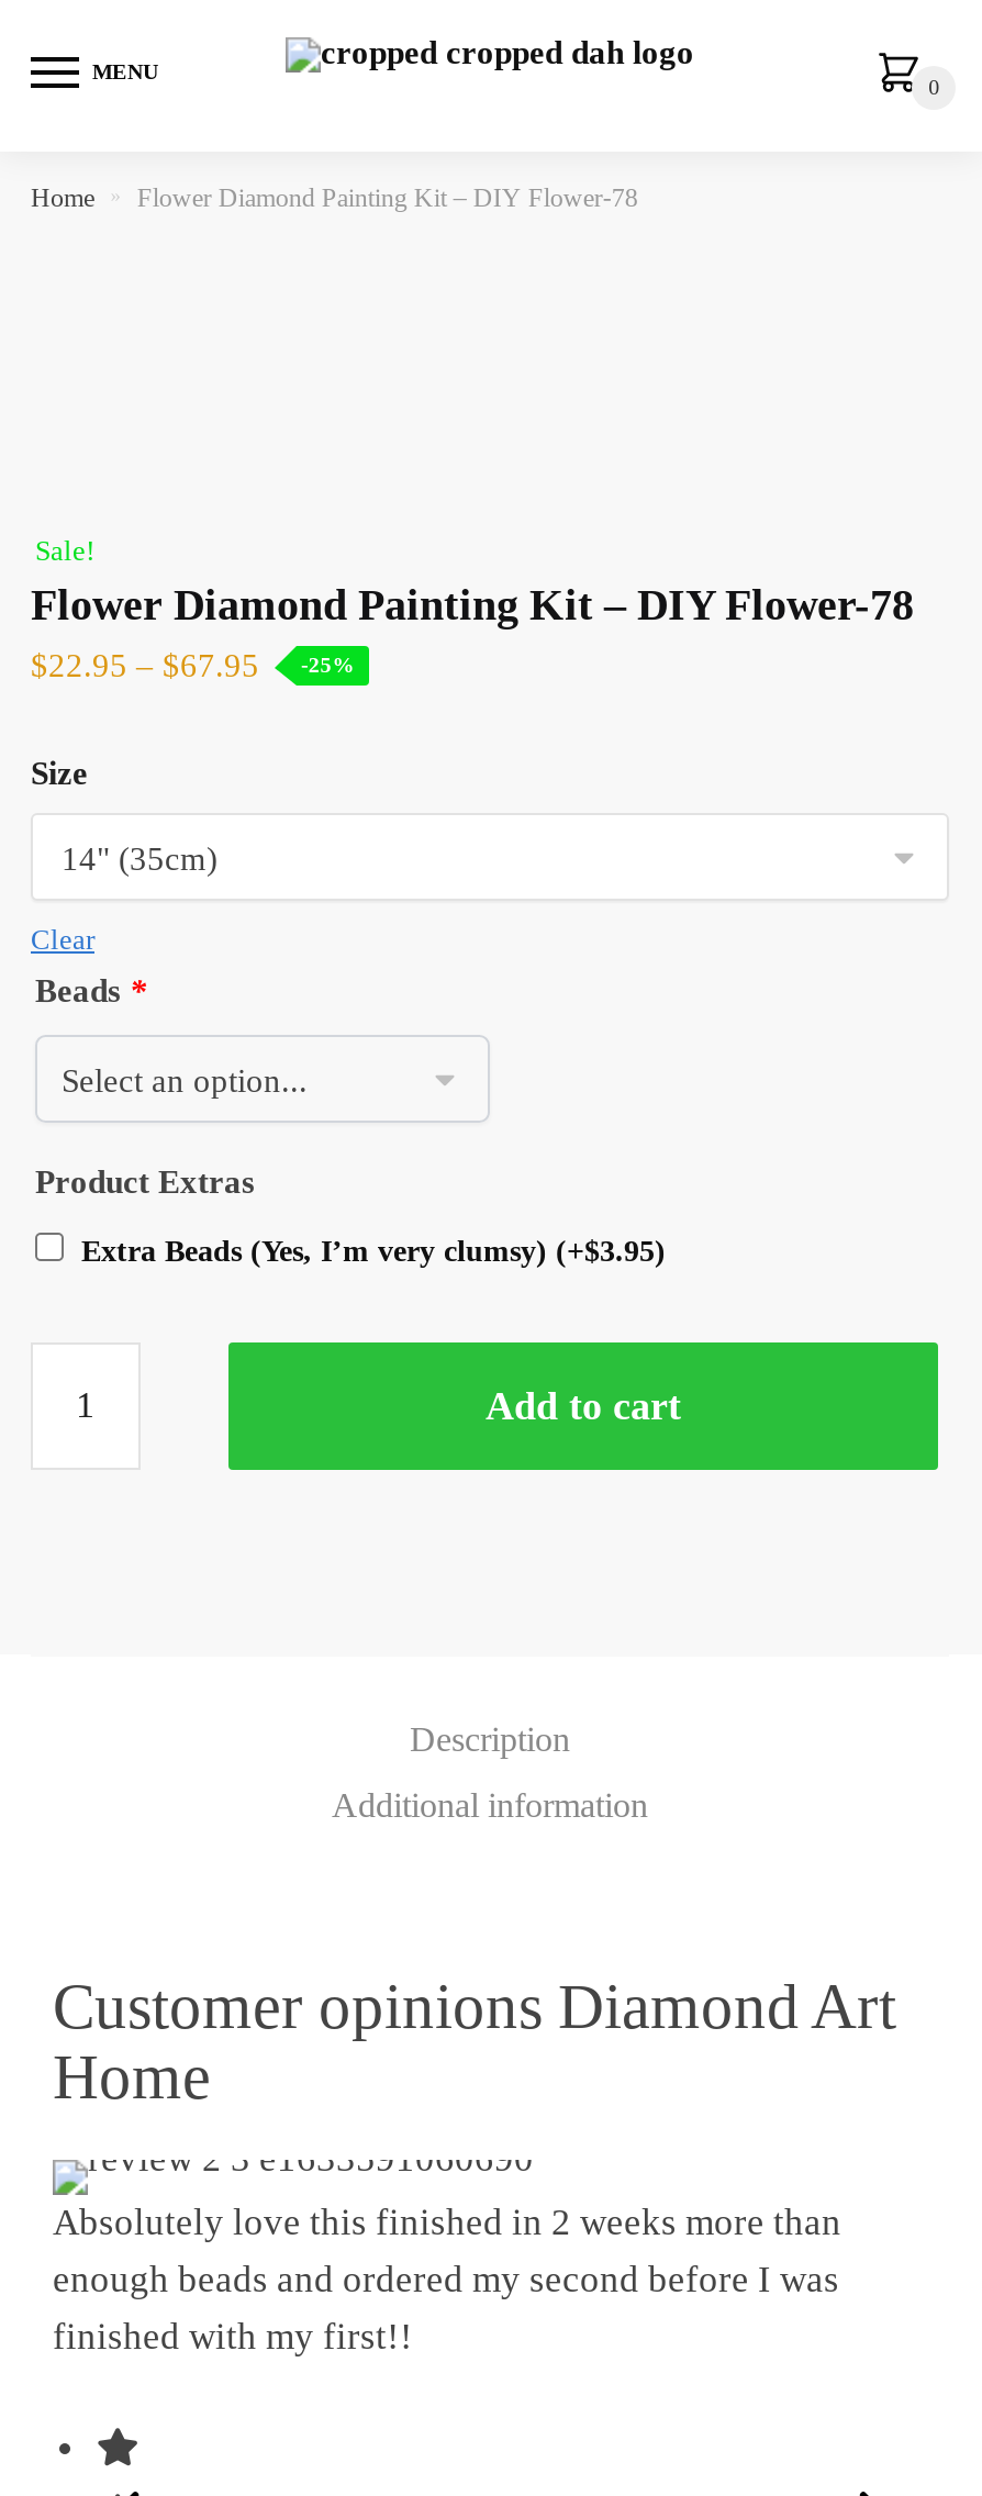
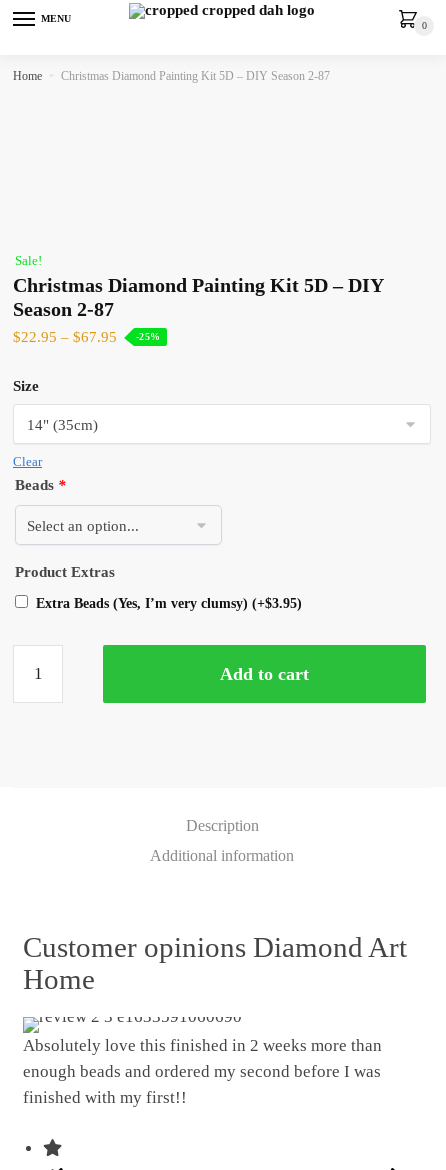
[137,182,638,213] Flower Diamond Painting Kit – DIY Flower-78 -> [61,69,330,83] Christmas Diamond Painting Kit 5D – DIY Season 2-87
[31,580,914,628] Flower Diamond Painting Kit – DIY Flower-78 -> [13,274,383,320] Christmas Diamond Painting Kit 5D – DIY | Season 2-87

